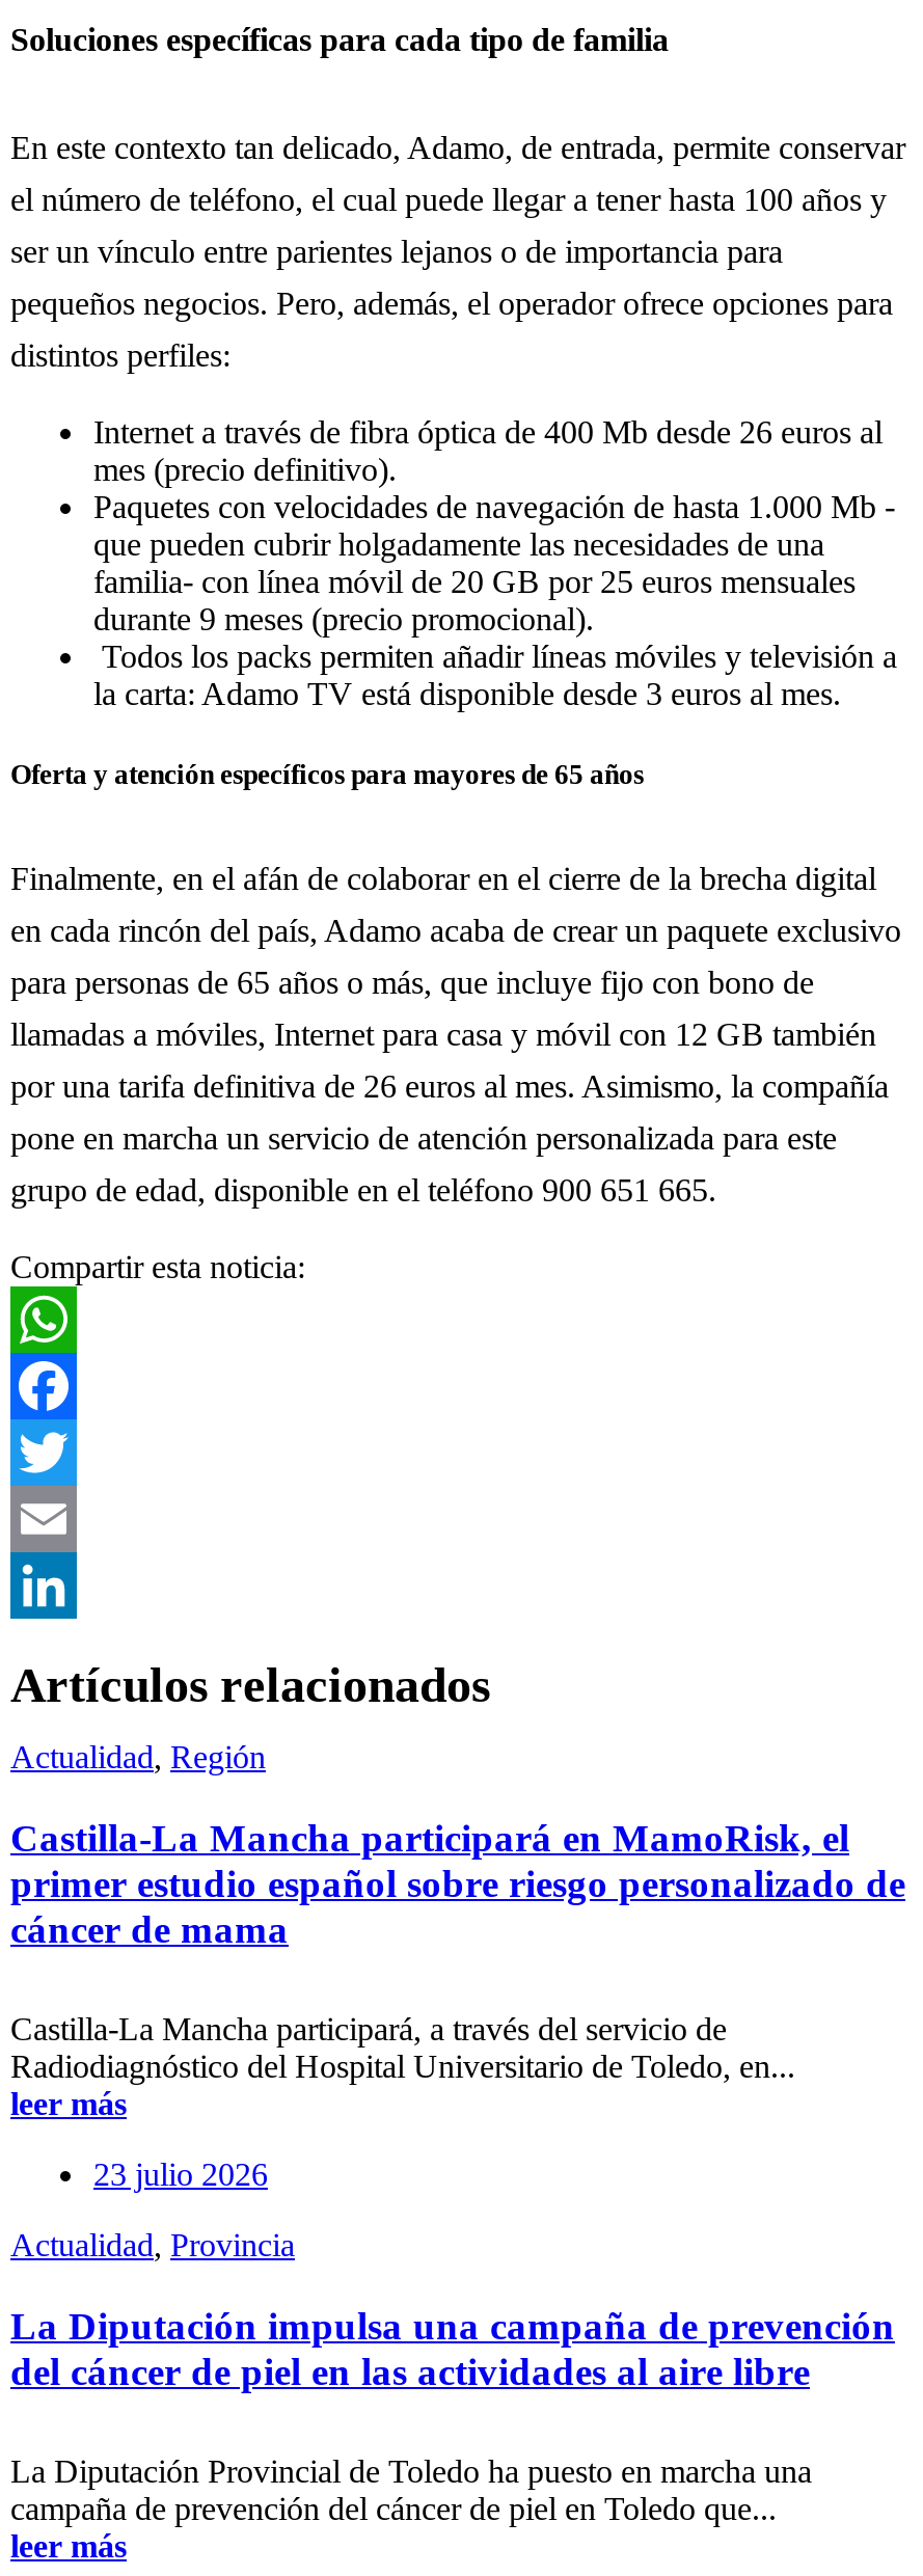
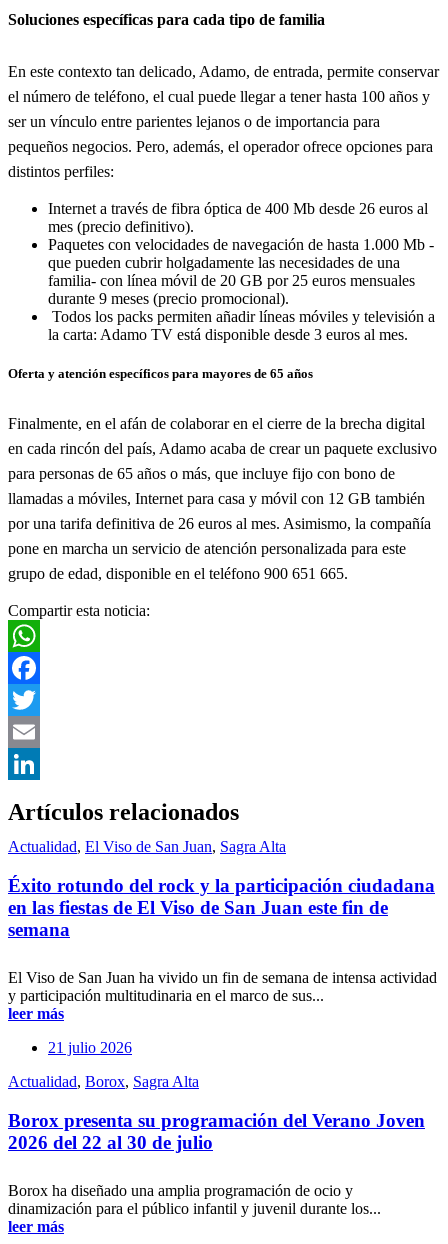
[10,1740,266,1775] Actualidad, Región -> [8,838,286,855] Actualidad, El Viso de San Juan, Sagra Alta
[10,1816,905,1951] Castilla-La Mancha participará en MamoRisk, el | primer estudio español sobre riesgo personalizado de | cáncer de mama -> [8,875,435,940] Éxito rotundo del rock y la participación ciudadana | en las fiestas de El Viso de San Juan este fin de | semana
[10,2012,795,2084] Castilla-La Mancha participará, a través del servicio de | Radiodiagnóstico del Hospital Universitario de Toledo, en... -> [8,969,437,1004] El Viso de San Juan ha vivido un fin de semana de intensa actividad | y participación multitudinaria en el marco de sus...
[93,2157,268,2192] 23 julio 2026 -> [48,1039,132,1056] 21 julio 2026
[10,2228,295,2263] Actualidad, Provincia -> [8,1073,199,1090] Actualidad, Borox, Sagra Alta
[10,2304,895,2393] La Diputación impulsa una campaña de prevención | del cáncer de piel en las actividades al aire libre -> [8,1110,425,1153] Borox presenta su programación del Verano Joven | 2026 del 22 al 30 de julio
[10,2453,812,2526] La Diputación Provincial de Toledo ha puesto en marcha una | campaña de prevención del cáncer de piel en Toledo que... -> [8,1182,381,1217] Borox ha diseñado una amplia programación de ocio y | dinamización para el público infantil y juvenil durante los...

